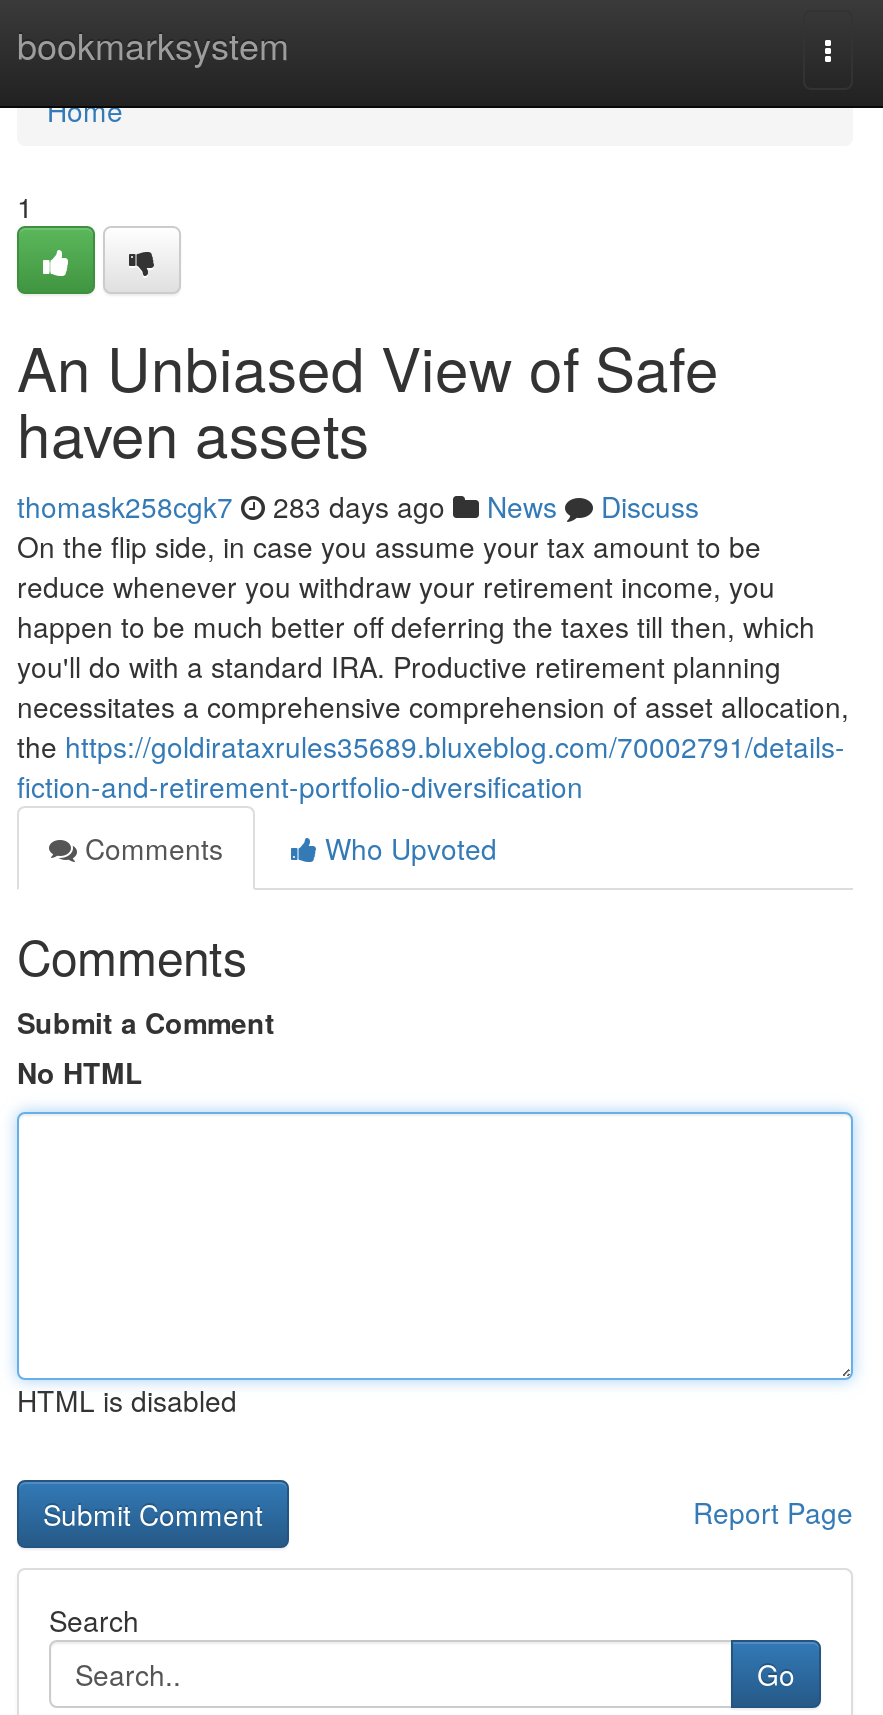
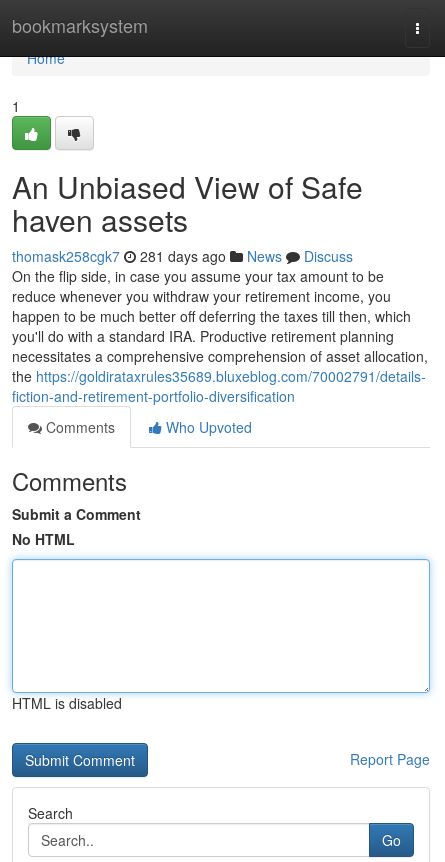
[17,486,699,526] thomask258cgk7 283 days ago News Discuss -> [12,246,353,266] thomask258cgk7 281 days ago News Discuss

